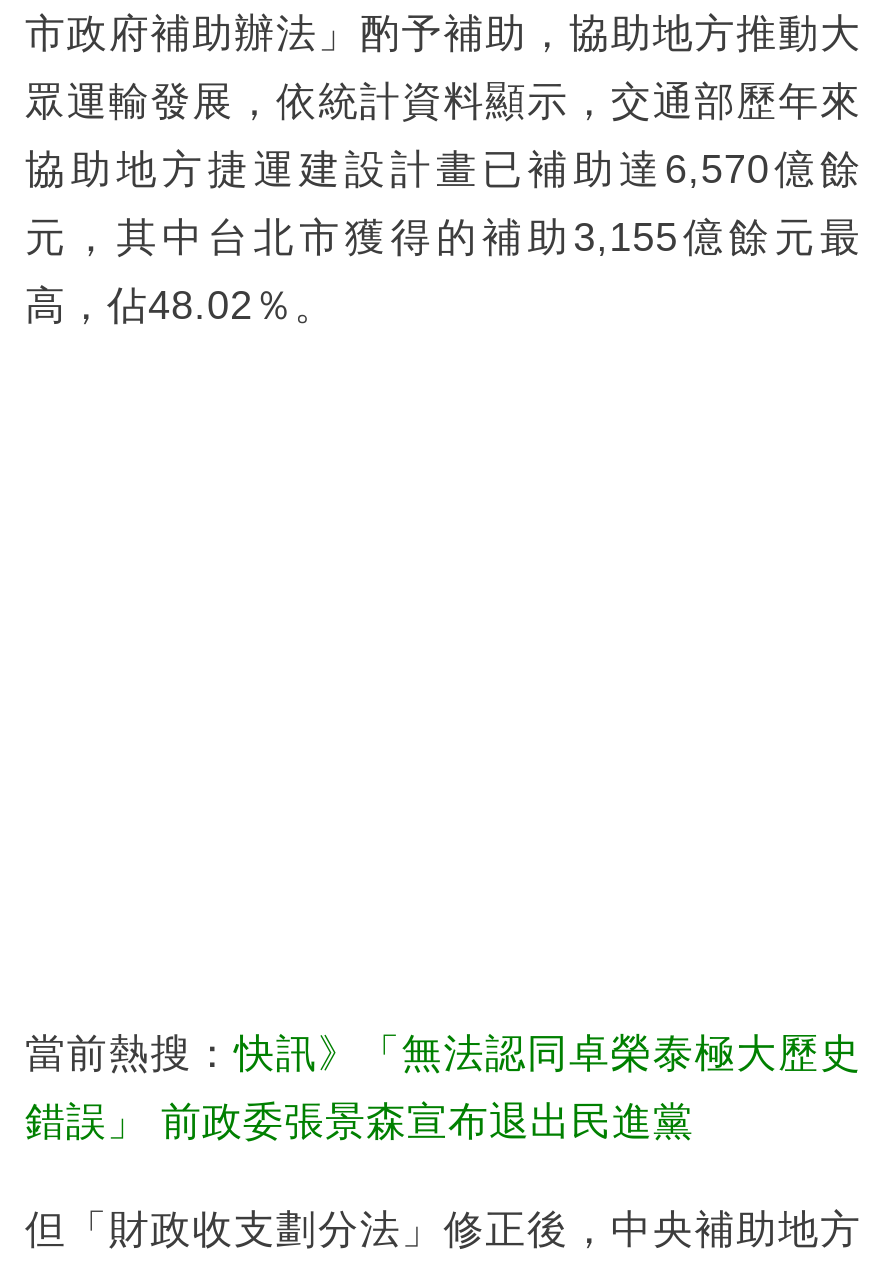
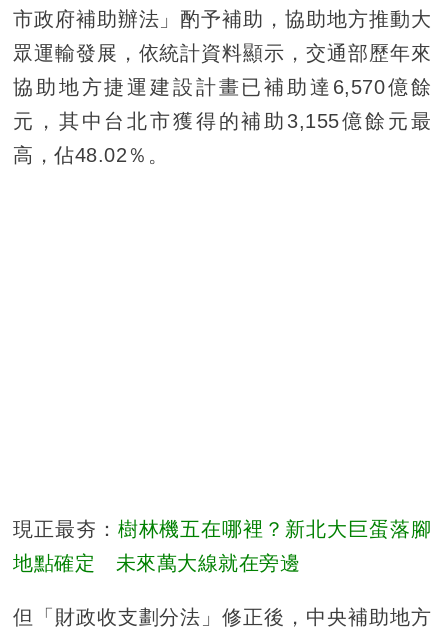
[25,1030,861,1074] 當前熱搜：快訊》「無法認同卓榮泰極大歷史 -> [13,518,431,540] 現正最夯：樹林機五在哪裡？新北大巨蛋落腳
[25,1098,694,1142] 錯誤」 前政委張景森宣布退出民進黨 -> [13,552,300,574] 地點確定 未來萬大線就在旁邊

